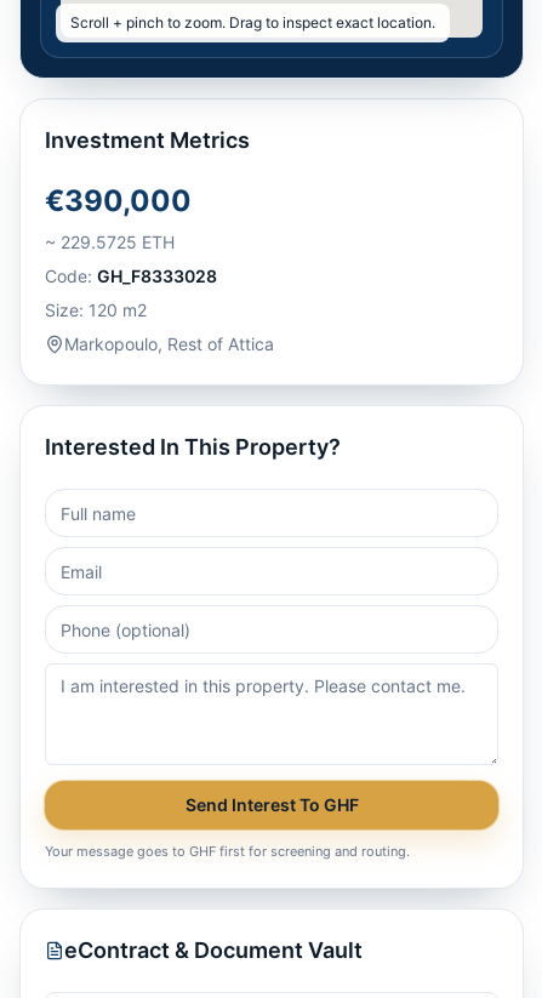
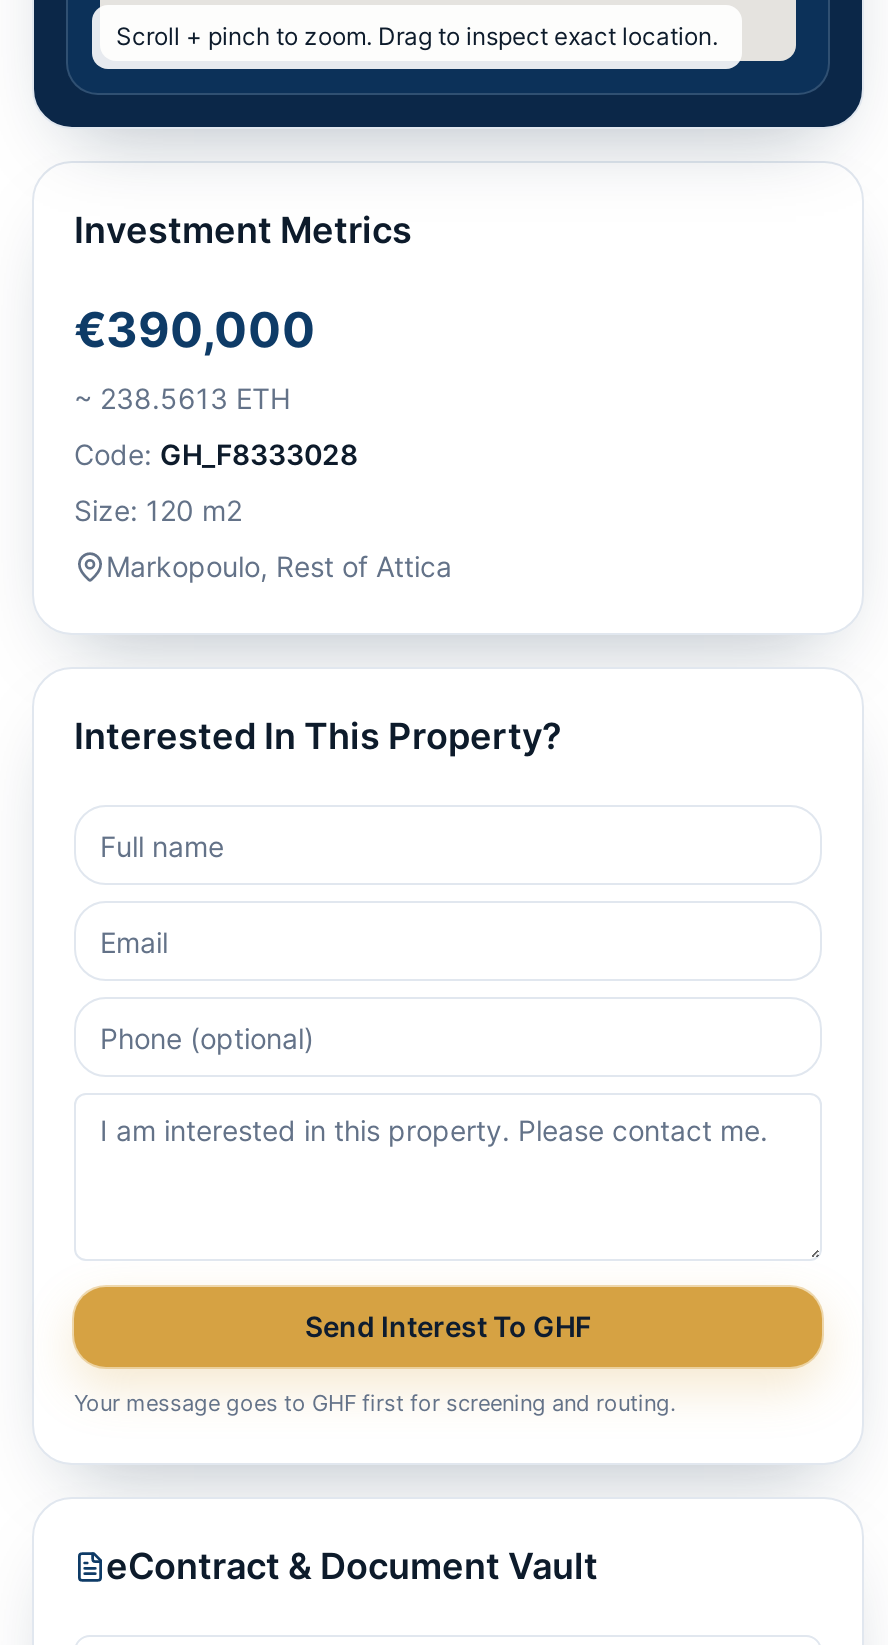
[45,232,175,252] ~ 229.5725 ETH -> [74,381,290,415] ~ 238.5613 ETH

